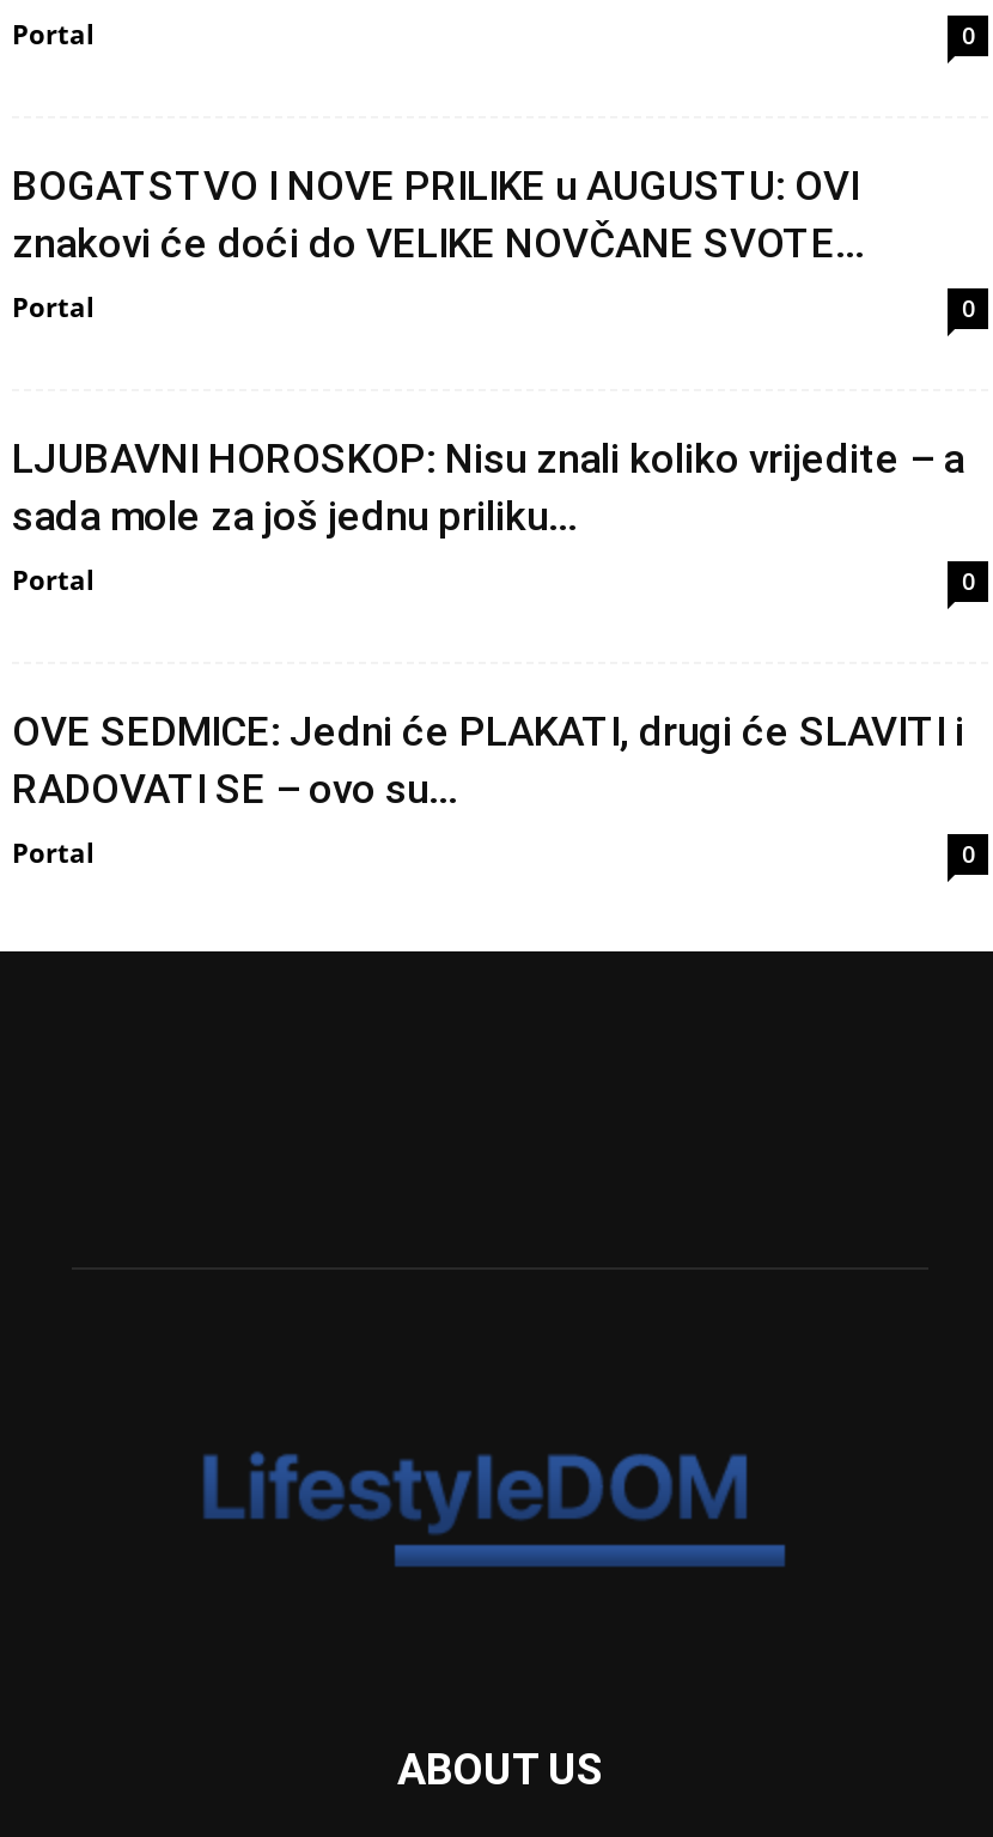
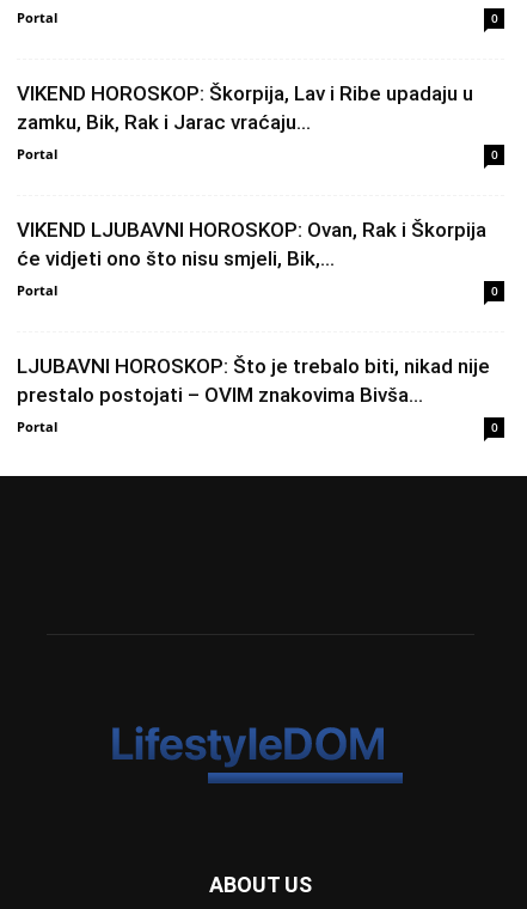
[12,162,864,267] BOGATSTVO I NOVE PRILIKE u AUGUSTU: OVI | znakovi će doći do VELIKE NOVČANE SVOTE... -> [17,82,473,134] VIKEND HOROSKOP: Škorpija, Lav i Ribe upadaju u | zamku, Bik, Rak i Jarac vraćaju...
[12,435,964,540] LJUBAVNI HOROSKOP: Nisu znali koliko vrijedite – a | sada mole za još jednu priliku... -> [17,218,486,271] VIKEND LJUBAVNI HOROSKOP: Ovan, Rak i Škorpija | će vidjeti ono što nisu smjeli, Bik,...
[12,708,964,813] OVE SEDMICE: Jedni će PLAKATI, drugi će SLAVITI i | RADOVATI SE – ovo su... -> [17,354,490,407] LJUBAVNI HOROSKOP: Što je trebalo biti, nikad nije | prestalo postojati – OVIM znakovima Bivša...

